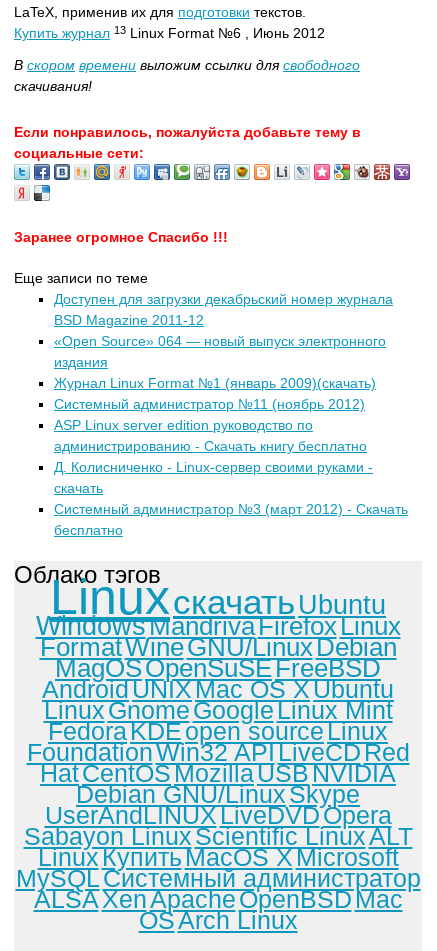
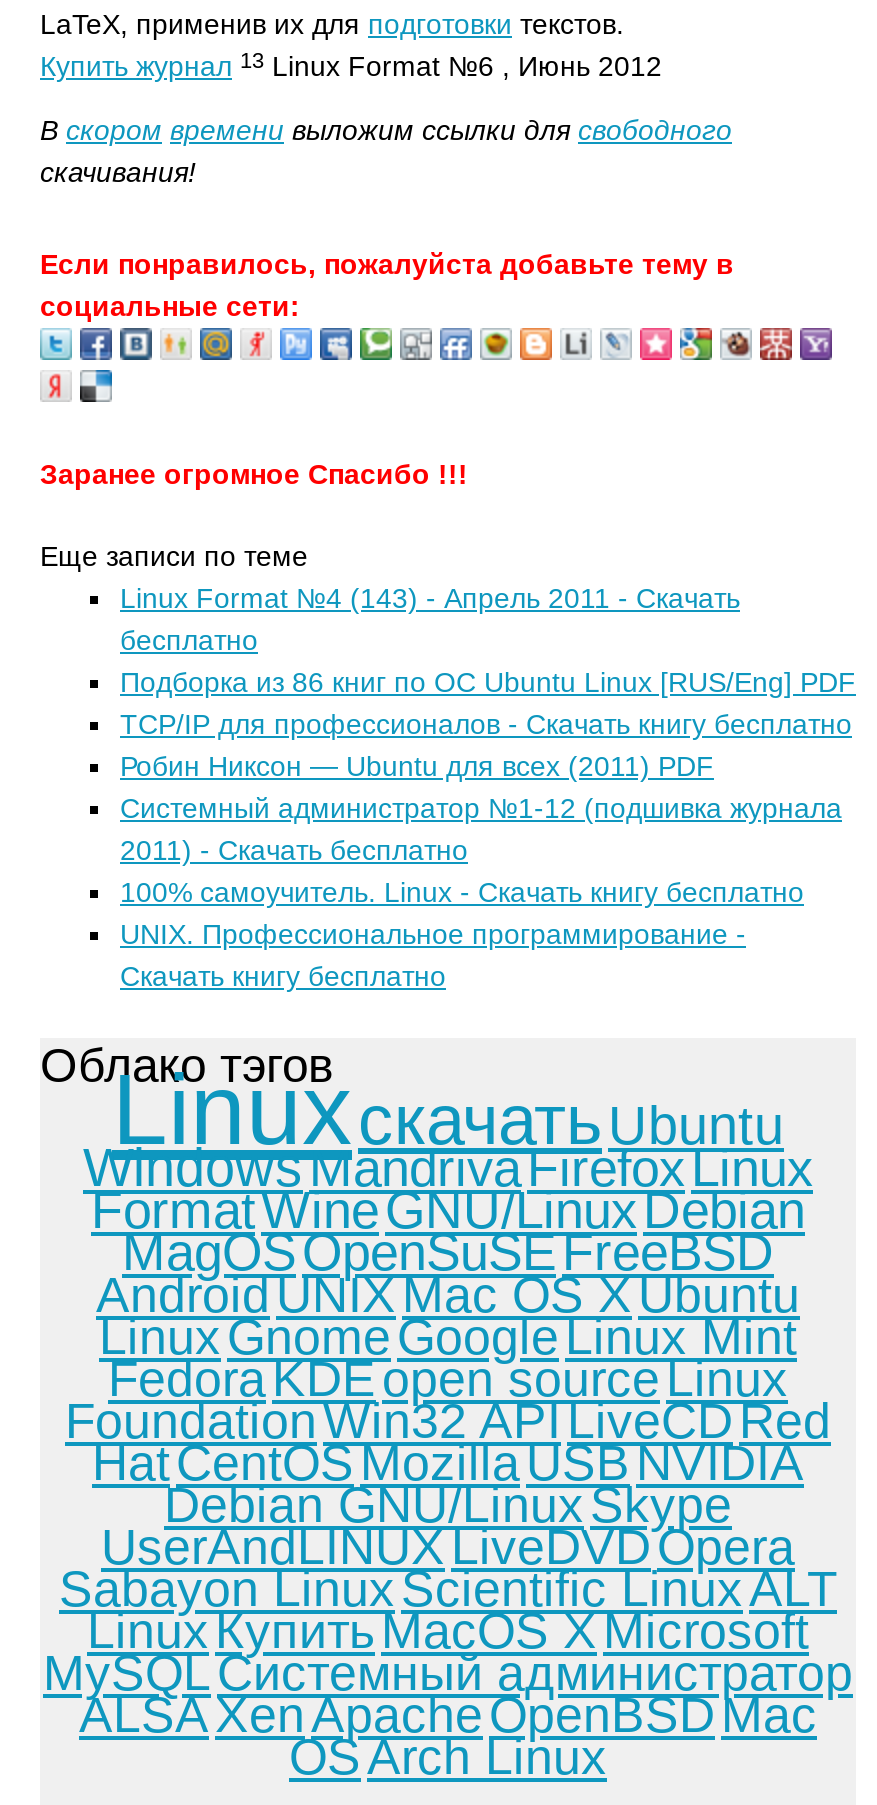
[54,291,408,517] Доступен для загрузки декабрьский номер журнала | BSD Magazine 2011-12 | «Open Source» 064 — новый выпуск электронного | издания | Журнал Linux Format №1 (январь 2009)(скачать) | Системный администратор №11 (ноябрь 2012) | ASP Linux server edition руководство по | администрированию - Скачать книгу бесплатно | Д. Колисниченко - Linux-сервер своими руками - | скачать | Системный администратор №3 (март 2012) - Скачать -> [120,582,740,614] Linux Format №4 (143) - Апрель 2011 - Скачать
moved [54,522,123,538] -> [120,624,258,656]: бесплатно
none -> [120,666,856,992] Подборка из 86 книг по ОС Ubuntu Linux [RUS/Eng] PDF | TCP/IP для профессионалов - Скачать книгу бесплатно | Робин Никсон — Ubuntu для всех (2011) PDF | Системный администратор №1-12 (подшивка журнала | 2011) - Скачать бесплатно | 100% самоучитель. Linux - Скачать книгу бесплатно | UNIX. Профессиональное программирование - | Скачать книгу бесплатно

